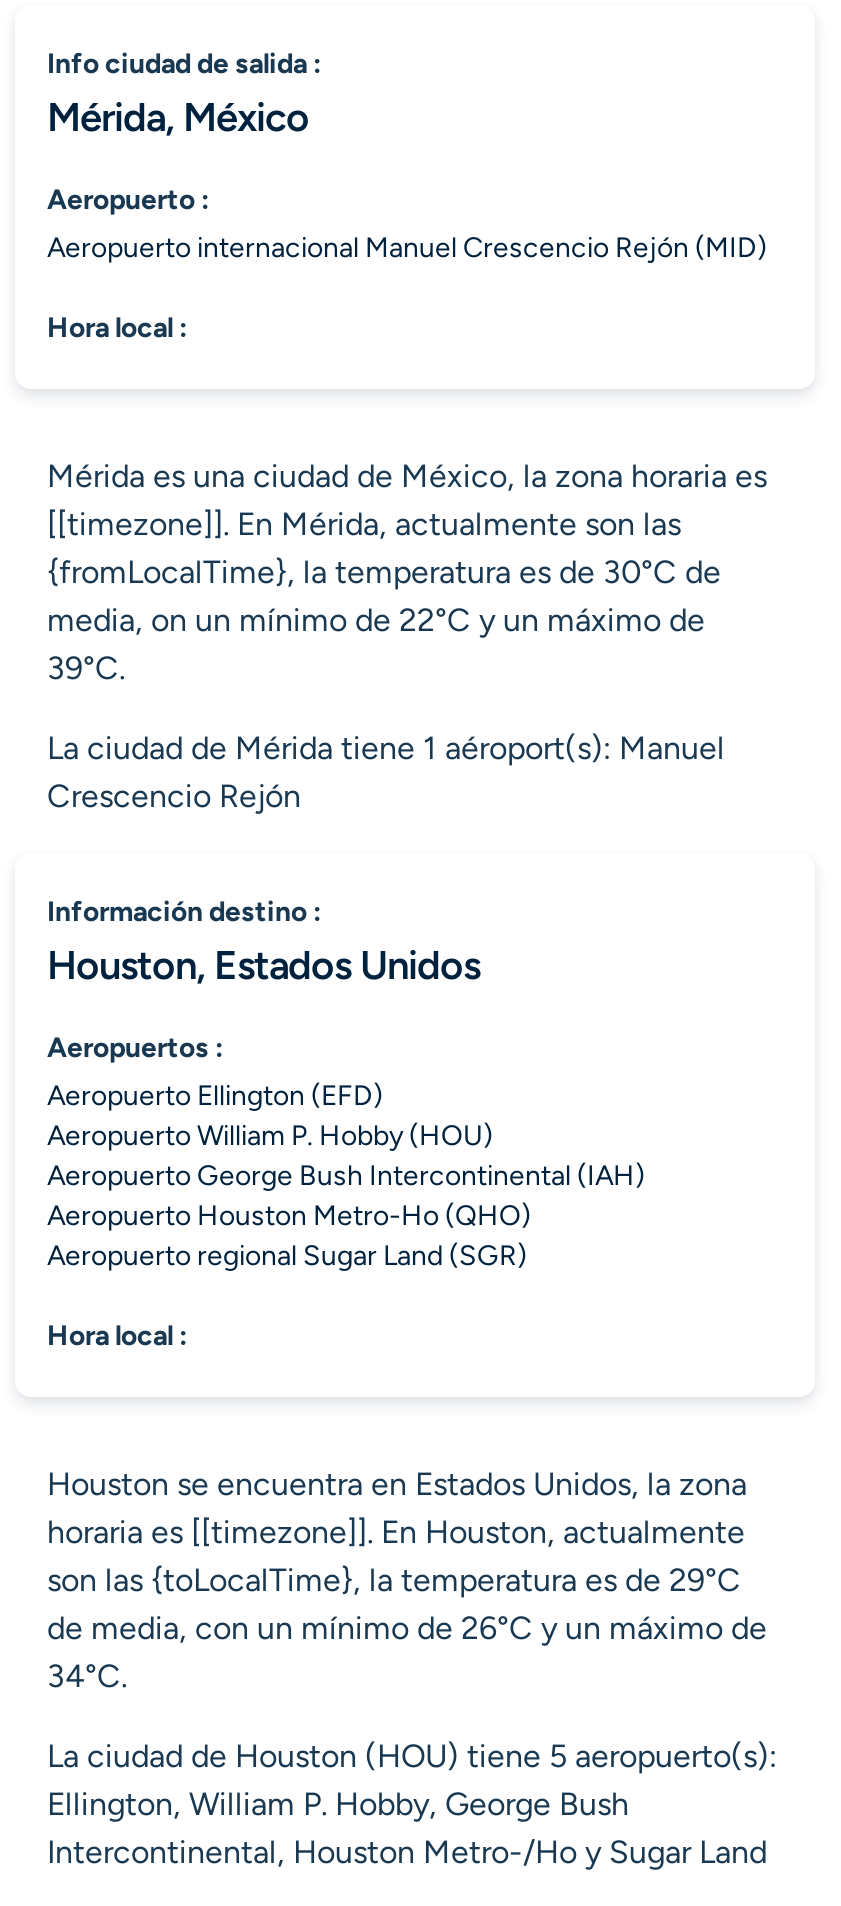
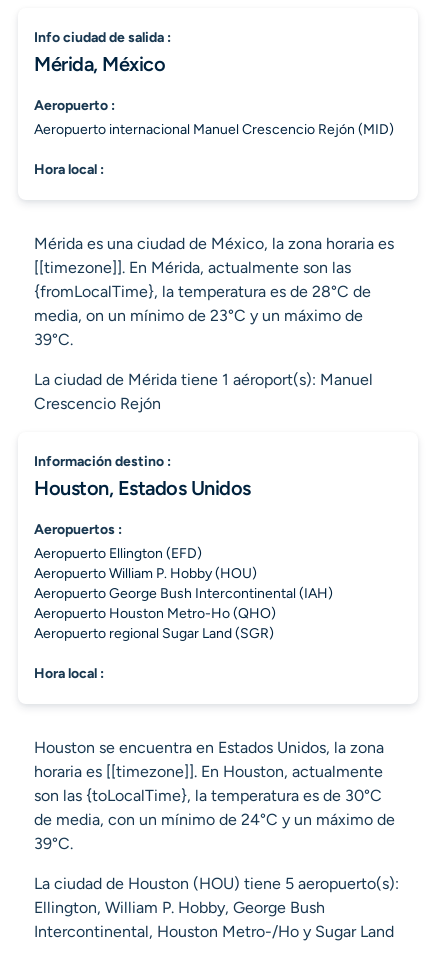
[47,553,721,591] {fromLocalTime}, la temperatura es de 30°C de -> [34,282,371,301] {fromLocalTime}, la temperatura es de 28°C de
[47,601,705,639] media, on un mínimo de 22°C y un máximo de -> [34,306,363,325] media, on un mínimo de 23°C y un máximo de
[47,1561,767,1695] son las {toLocalTime}, la temperatura es de 29°C | de media, con un mínimo de 26°C y un máximo de | 34°C. -> [34,786,395,853] son las {toLocalTime}, la temperatura es de 30°C | de media, con un mínimo de 24°C y un máximo de | 39°C.

